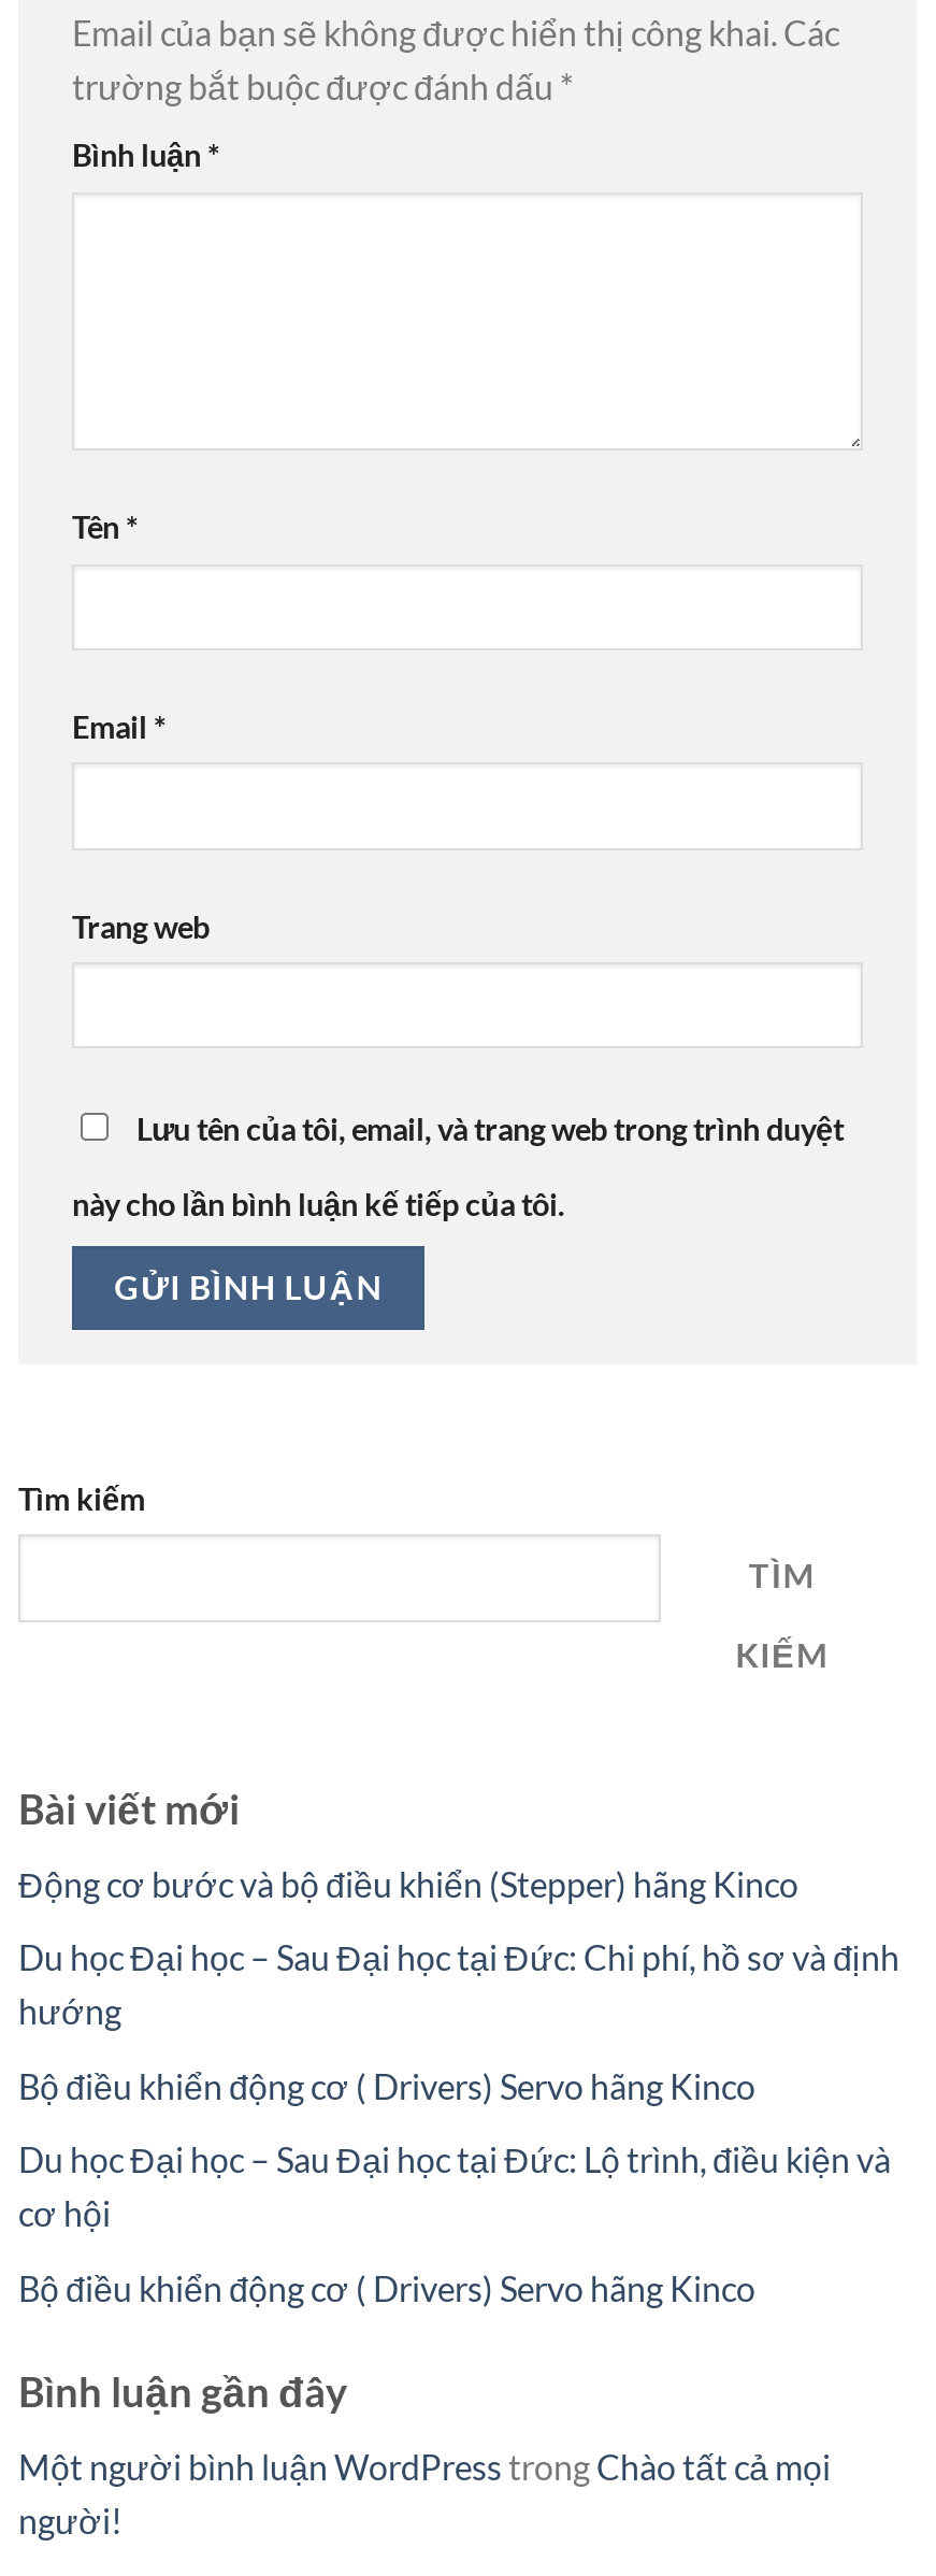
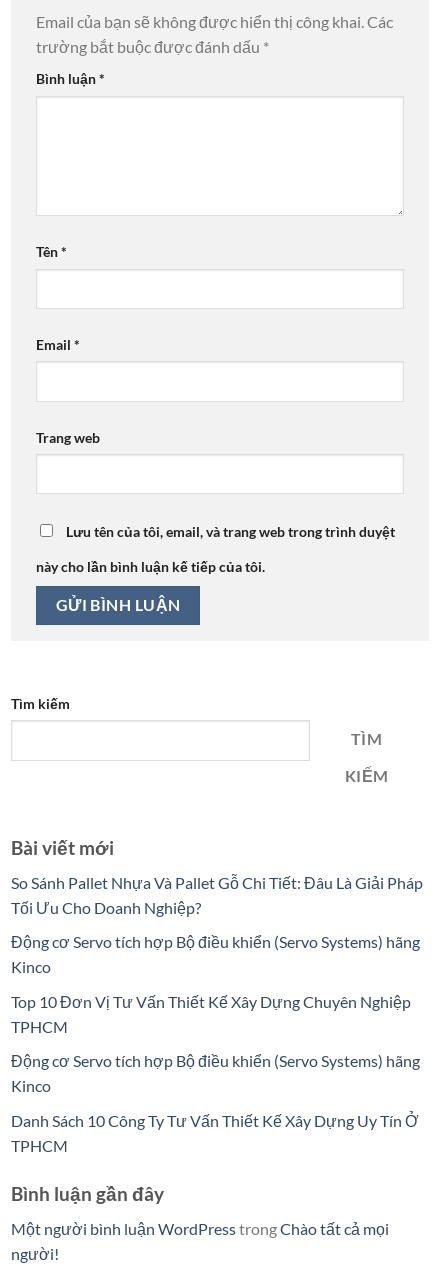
[18,1862,798,1903] Động cơ bước và bộ điều khiển (Stepper) hãng Kinco -> [11,873,423,917] So Sánh Pallet Nhựa Và Pallet Gỗ Chi Tiết: Đâu Là Giải Pháp | Tối Ưu Cho Doanh Nghiệp?
[18,1937,899,2031] Du học Đại học – Sau Đại học tại Đức: Chi phí, hồ sơ và định | hướng -> [11,932,420,976] Động cơ Servo tích hợp Bộ điều khiển (Servo Systems) hãng | Kinco
[18,2065,755,2106] Bộ điều khiển động cơ ( Drivers) Servo hãng Kinco -> [11,992,411,1036] Top 10 Đơn Vị Tư Vấn Thiết Kế Xây Dựng Chuyên Nghiệp | TPHCM
[18,2139,891,2234] Du học Đại học – Sau Đại học tại Đức: Lộ trình, điều kiện và | cơ hội -> [11,1051,420,1095] Động cơ Servo tích hợp Bộ điều khiển (Servo Systems) hãng | Kinco
[18,2267,755,2308] Bộ điều khiển động cơ ( Drivers) Servo hãng Kinco -> [11,1111,419,1155] Danh Sách 10 Công Ty Tư Vấn Thiết Kế Xây Dựng Uy Tín Ở | TPHCM

